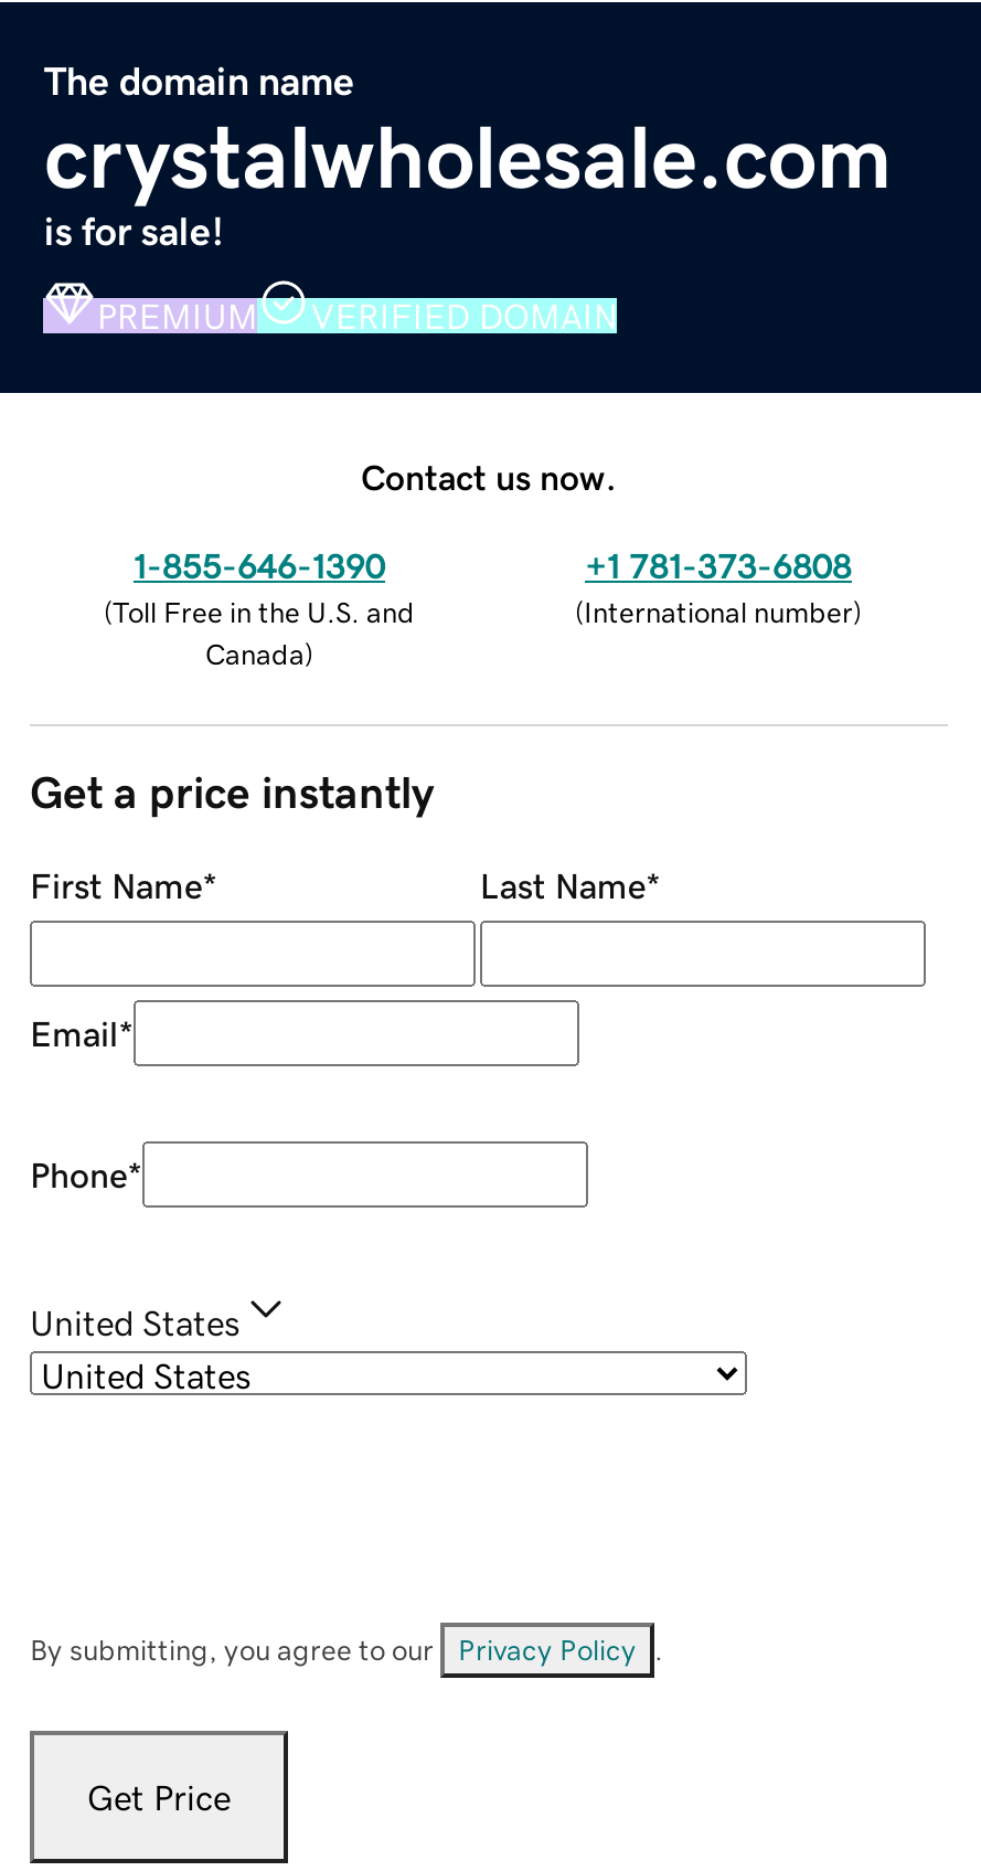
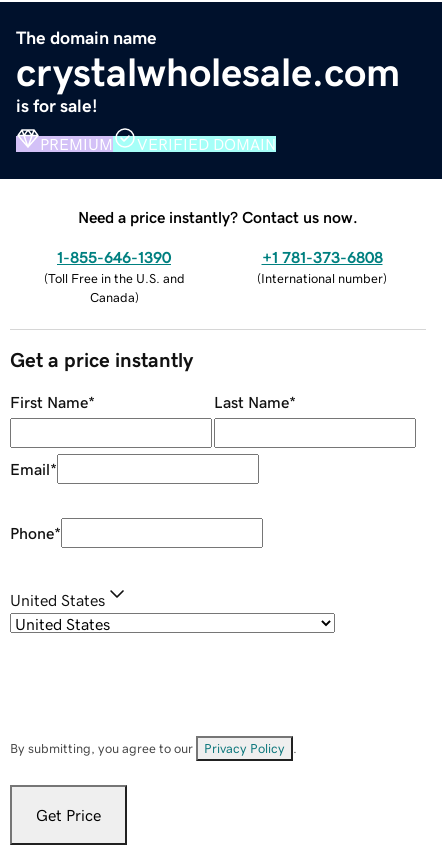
[361,458,617,494] Contact us now. -> [78,209,358,225] Need a price instantly? Contact us now.

